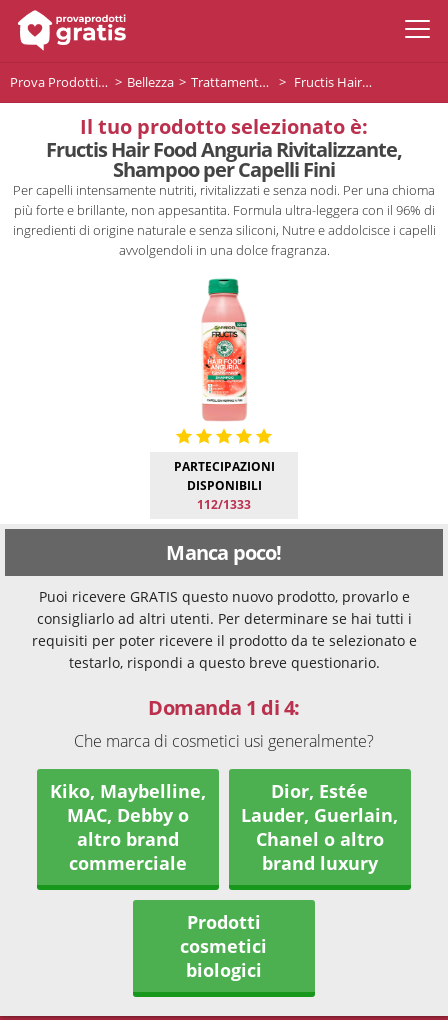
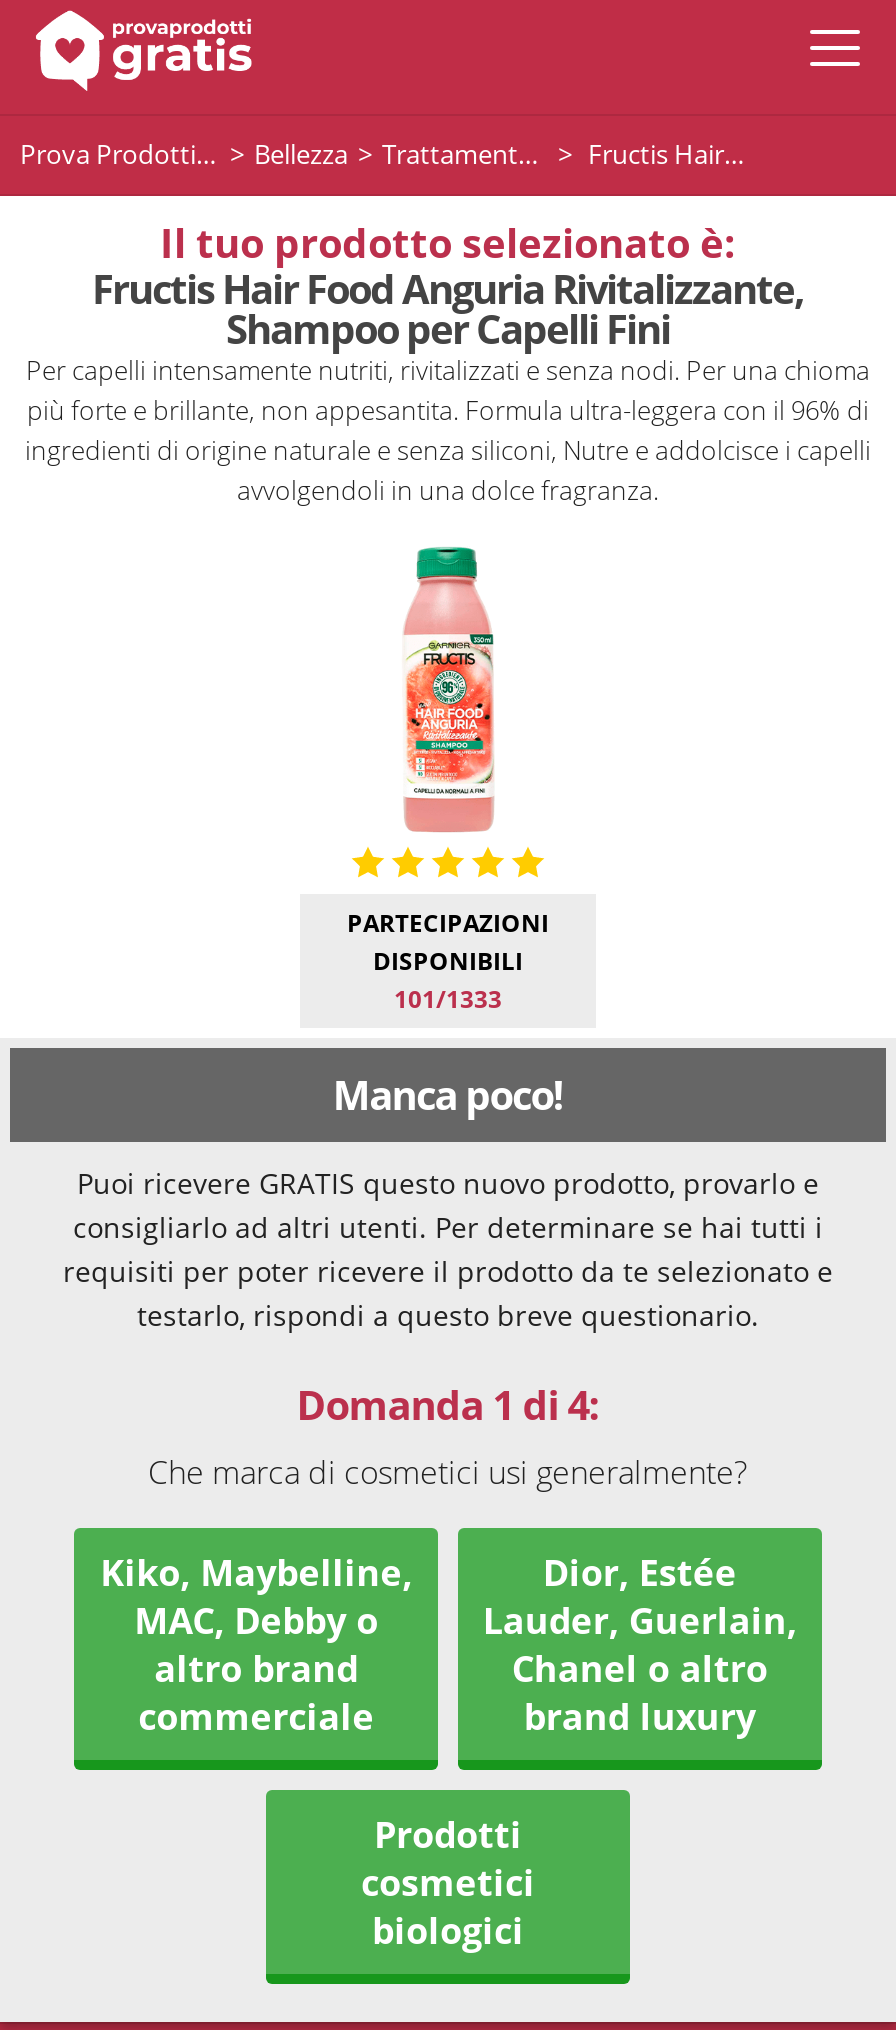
[197,496,251,513] 112/1333 -> [394,982,502,1016] 101/1333

